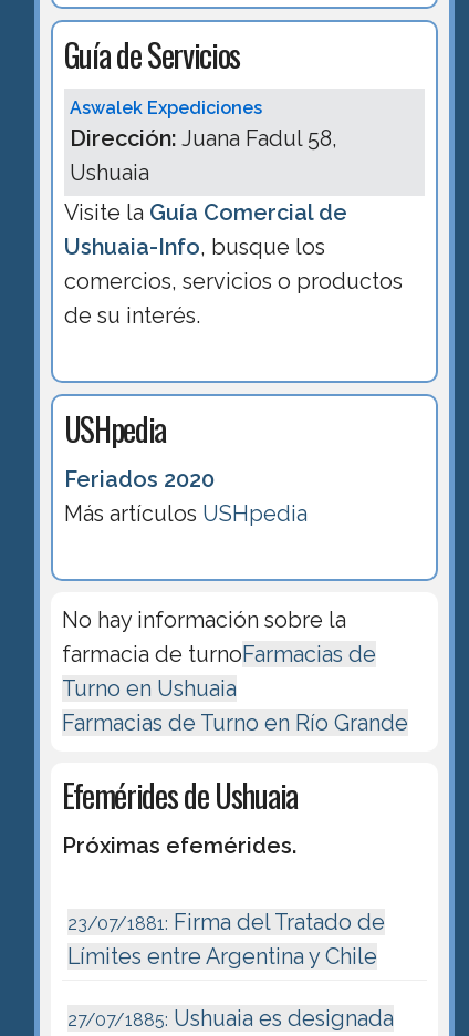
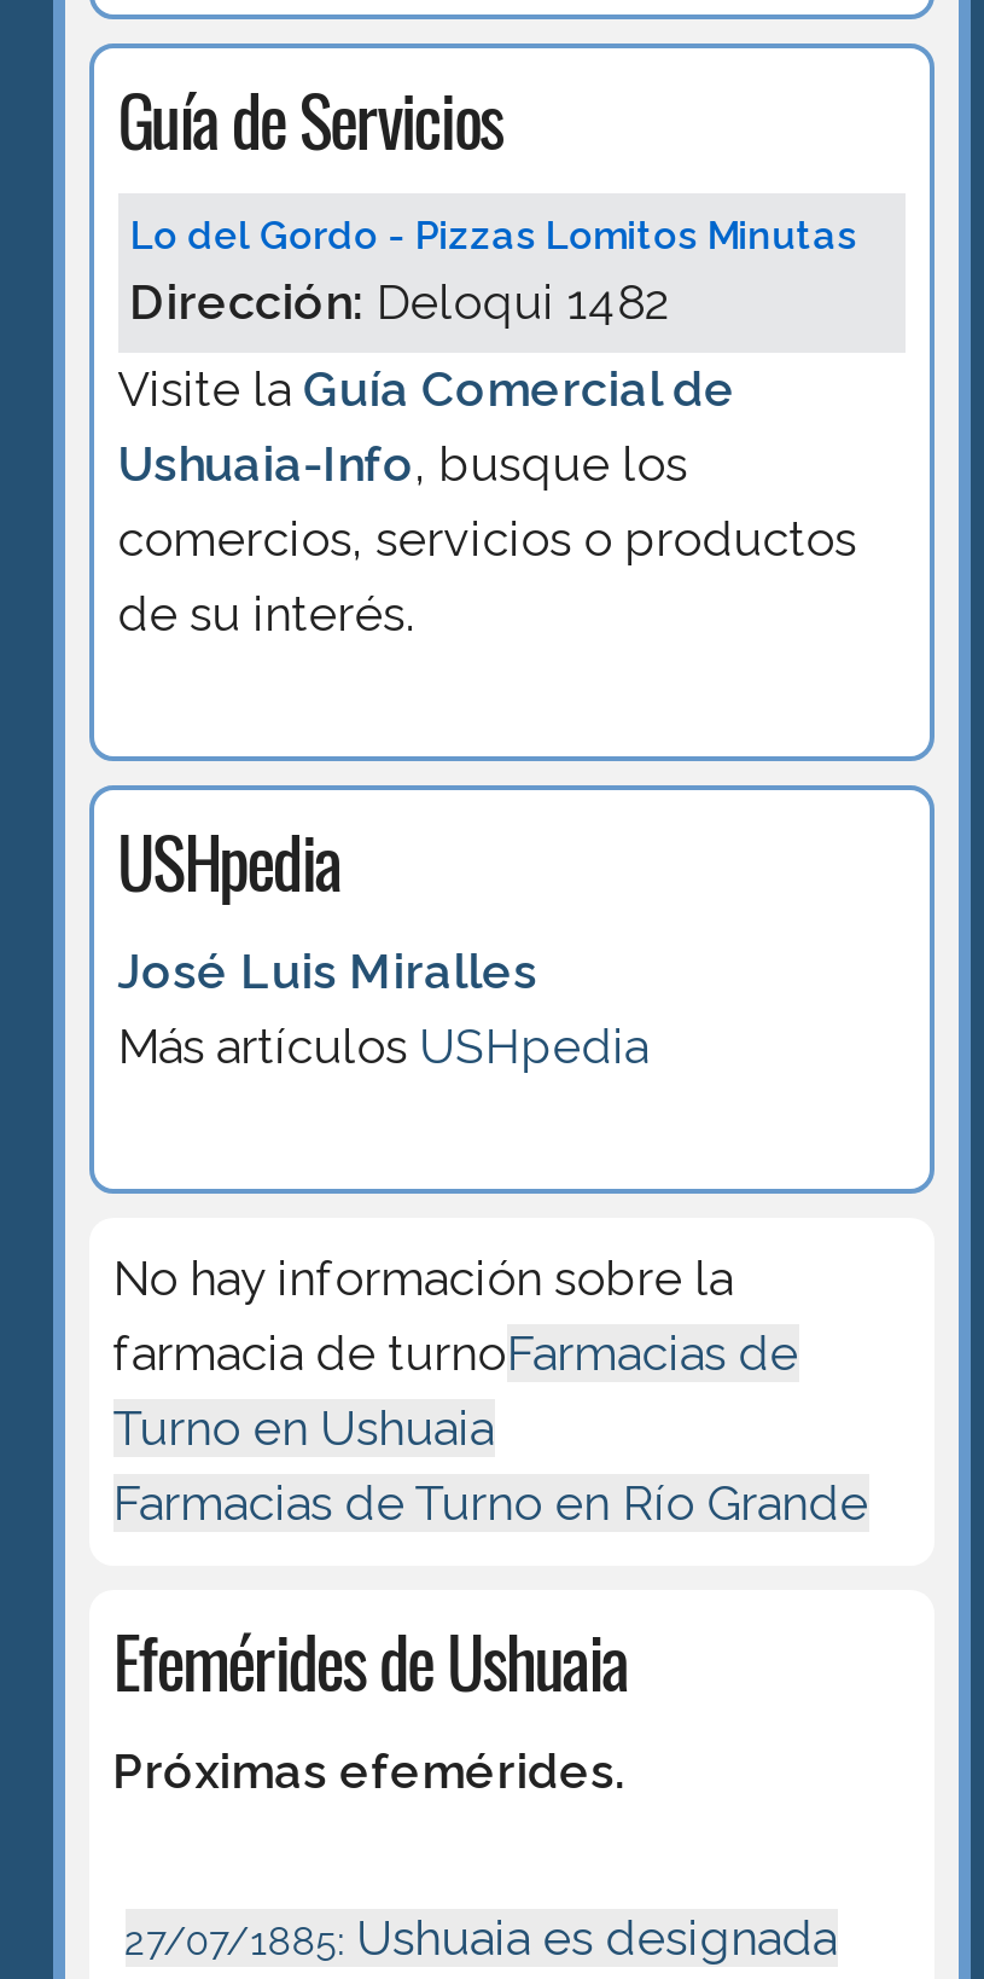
[69,97,337,186] Aswalek Expediciones | Dirección: Juana Fadul 58, | Ushuaia -> [129,213,856,331] Lo del Gordo - Pizzas Lomitos Minutas | Dirección: Deloqui 1482
[64,466,214,493] Feriados 2020 -> [117,943,538,1001] José Luis Miralles
[67,909,384,970] 23/07/1881: Firma del Tratado de | Límites entre Argentina y Chile -> none

